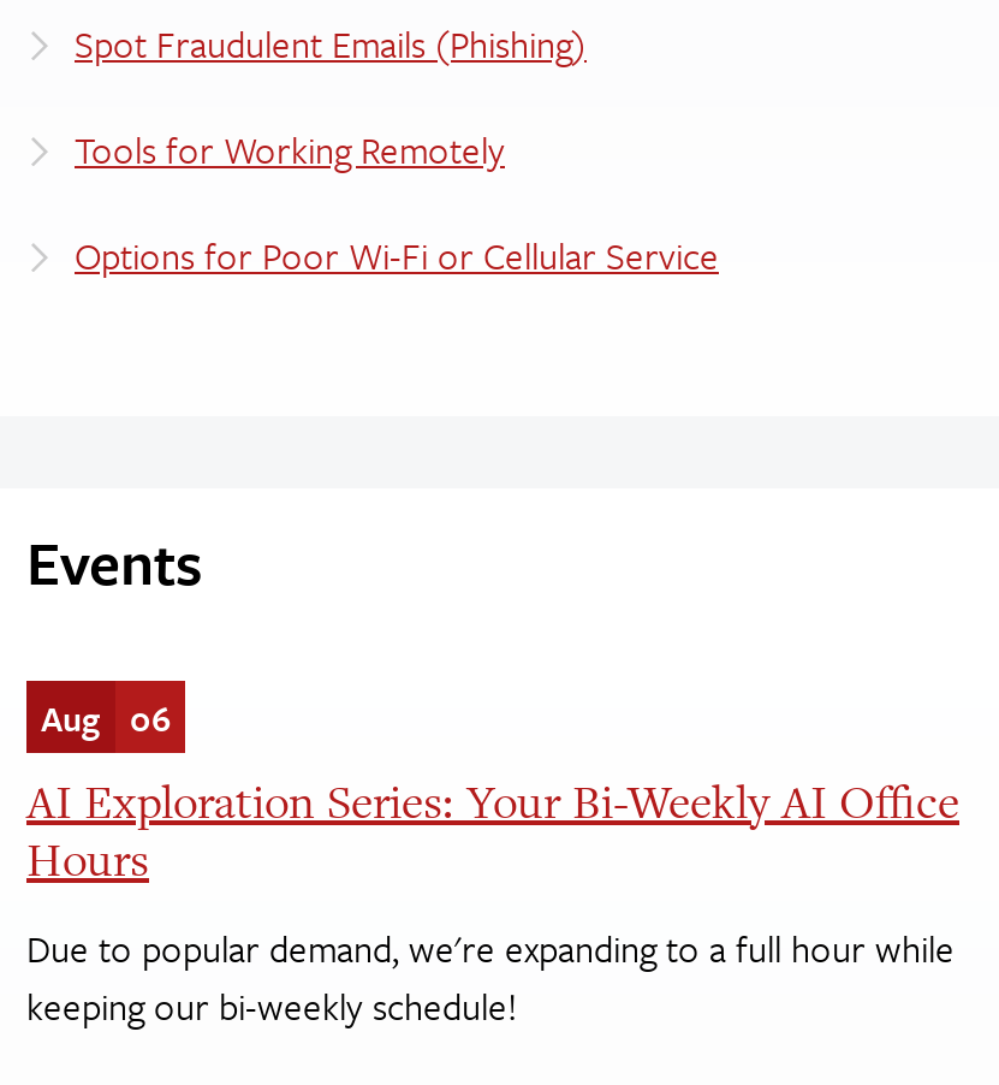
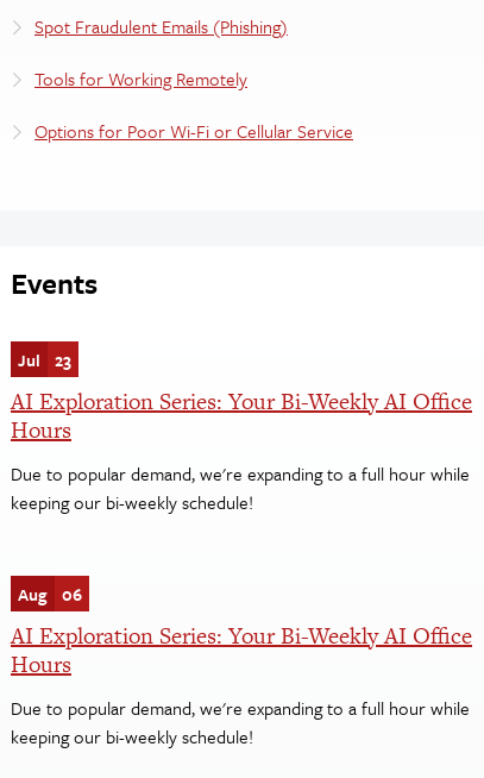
none -> [11,347,472,515] Jul 23 | AI Exploration Series: Your Bi-Weekly AI Office | Hours | Due to popular demand, we're expanding to a full hour while | keeping our bi-weekly schedule!

